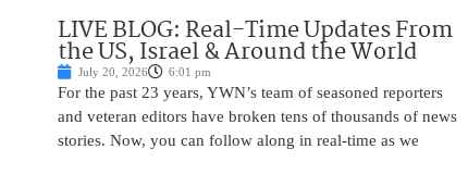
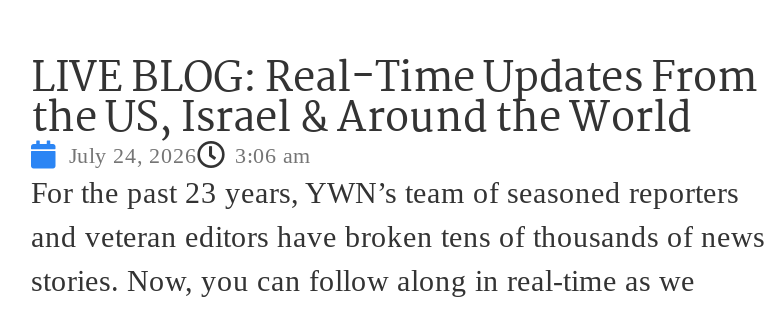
[78,65,211,78] July 20, 2026 | 6:01 pm -> [69,143,311,167] July 24, 2026 | 3:06 am

